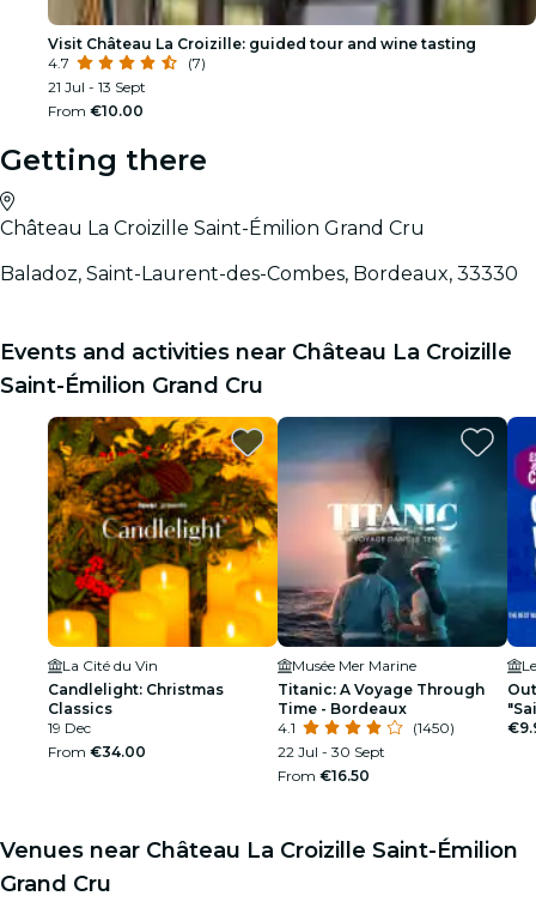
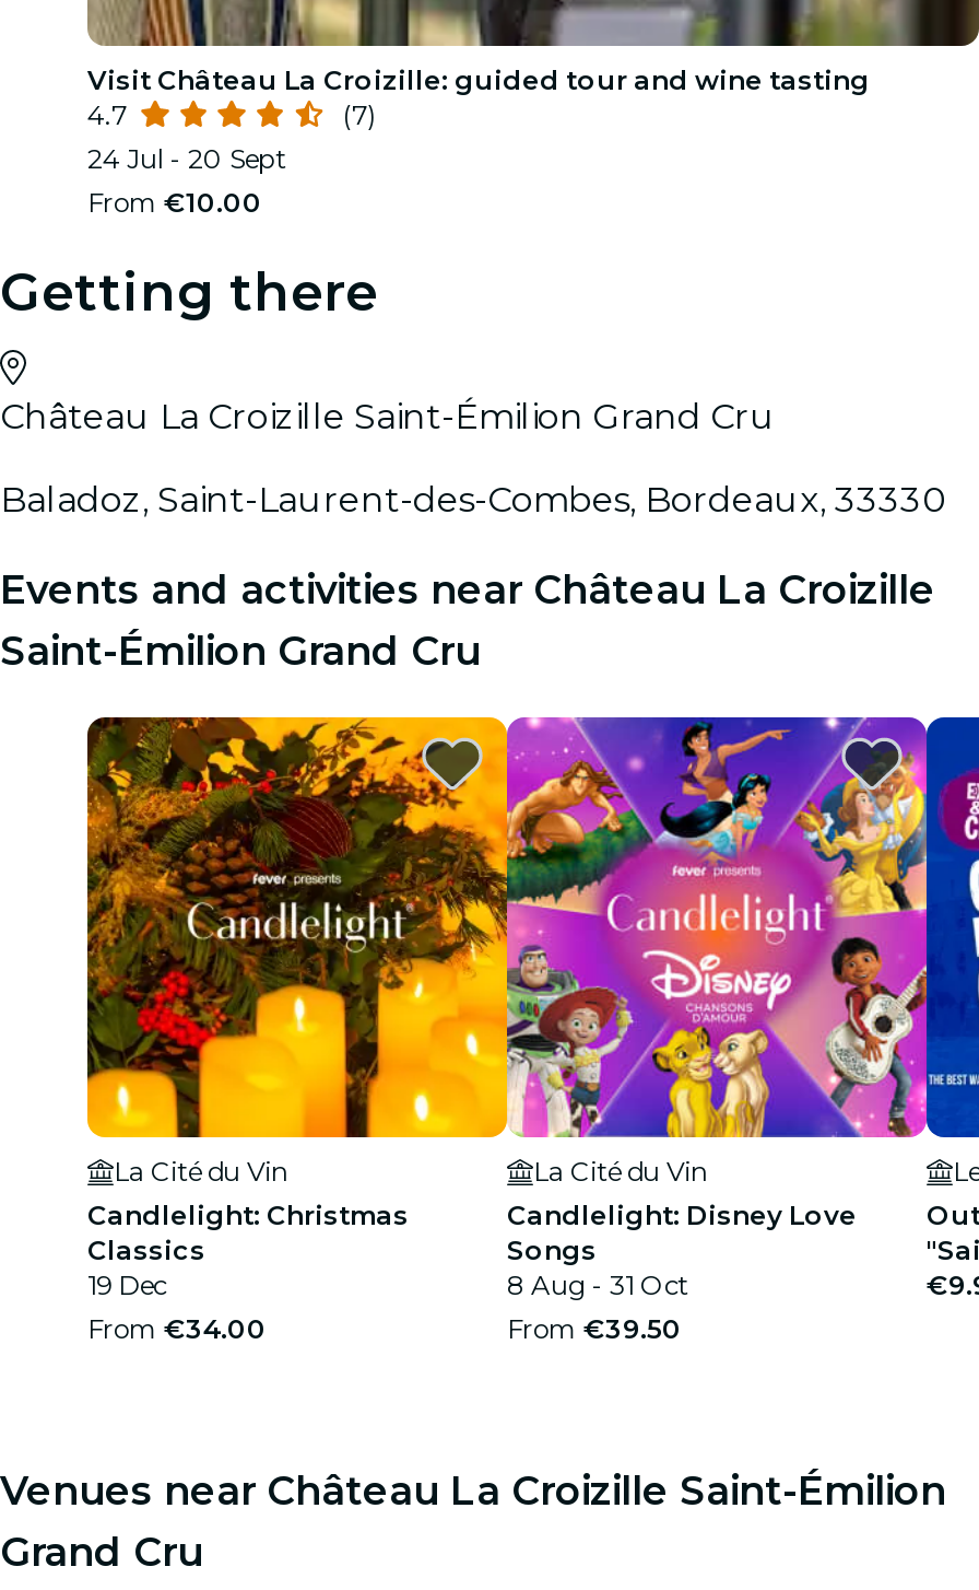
[48,78,146,95] 21 Jul - 13 Sept -> [87,142,286,174] 24 Jul - 20 Sept
[276,416,508,784] [image] | Musée Mer Marine | Titanic: A Voyage Through | Time - Bordeaux | 4.1 | (1450) | 22 Jul - 30 Sept | From €16.50 -> [505,715,929,1344] [image] | La Cité du Vin | Candlelight: Disney Love | Songs | 8 Aug - 31 Oct | From €39.50

